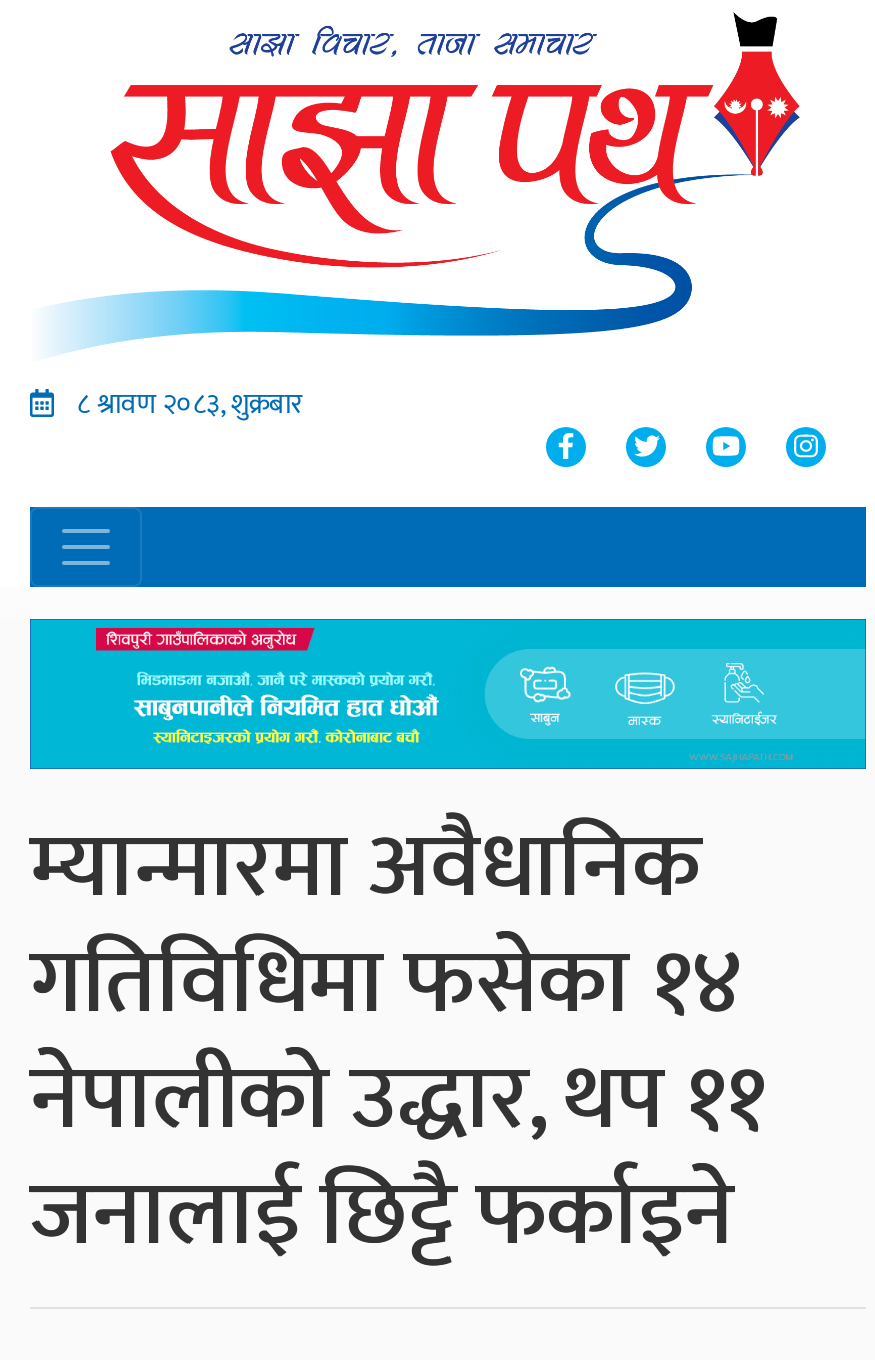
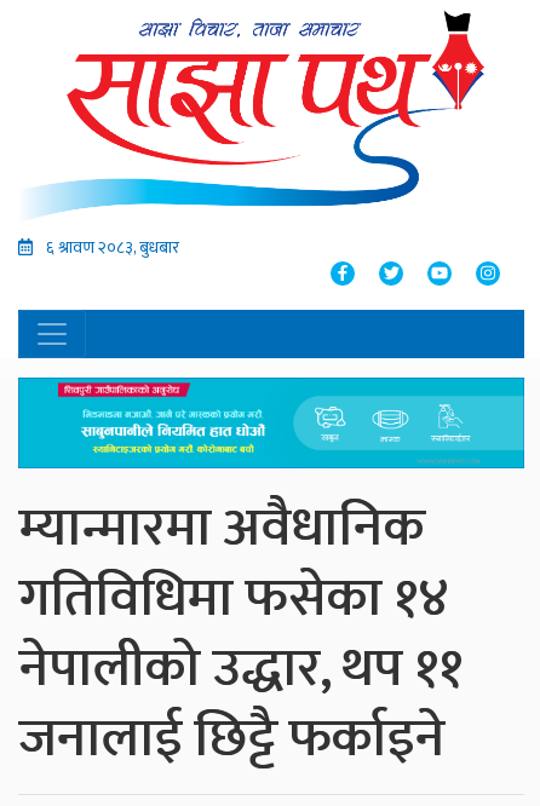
[70,381,302,427] ८ श्रावण २०८३, शुक्रबार -> [43,233,179,261] ६ श्रावण २०८३, बुधबार

